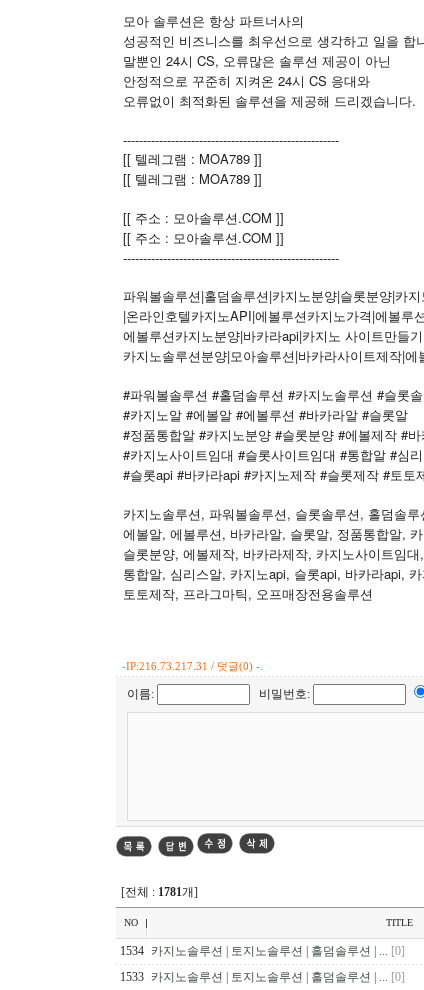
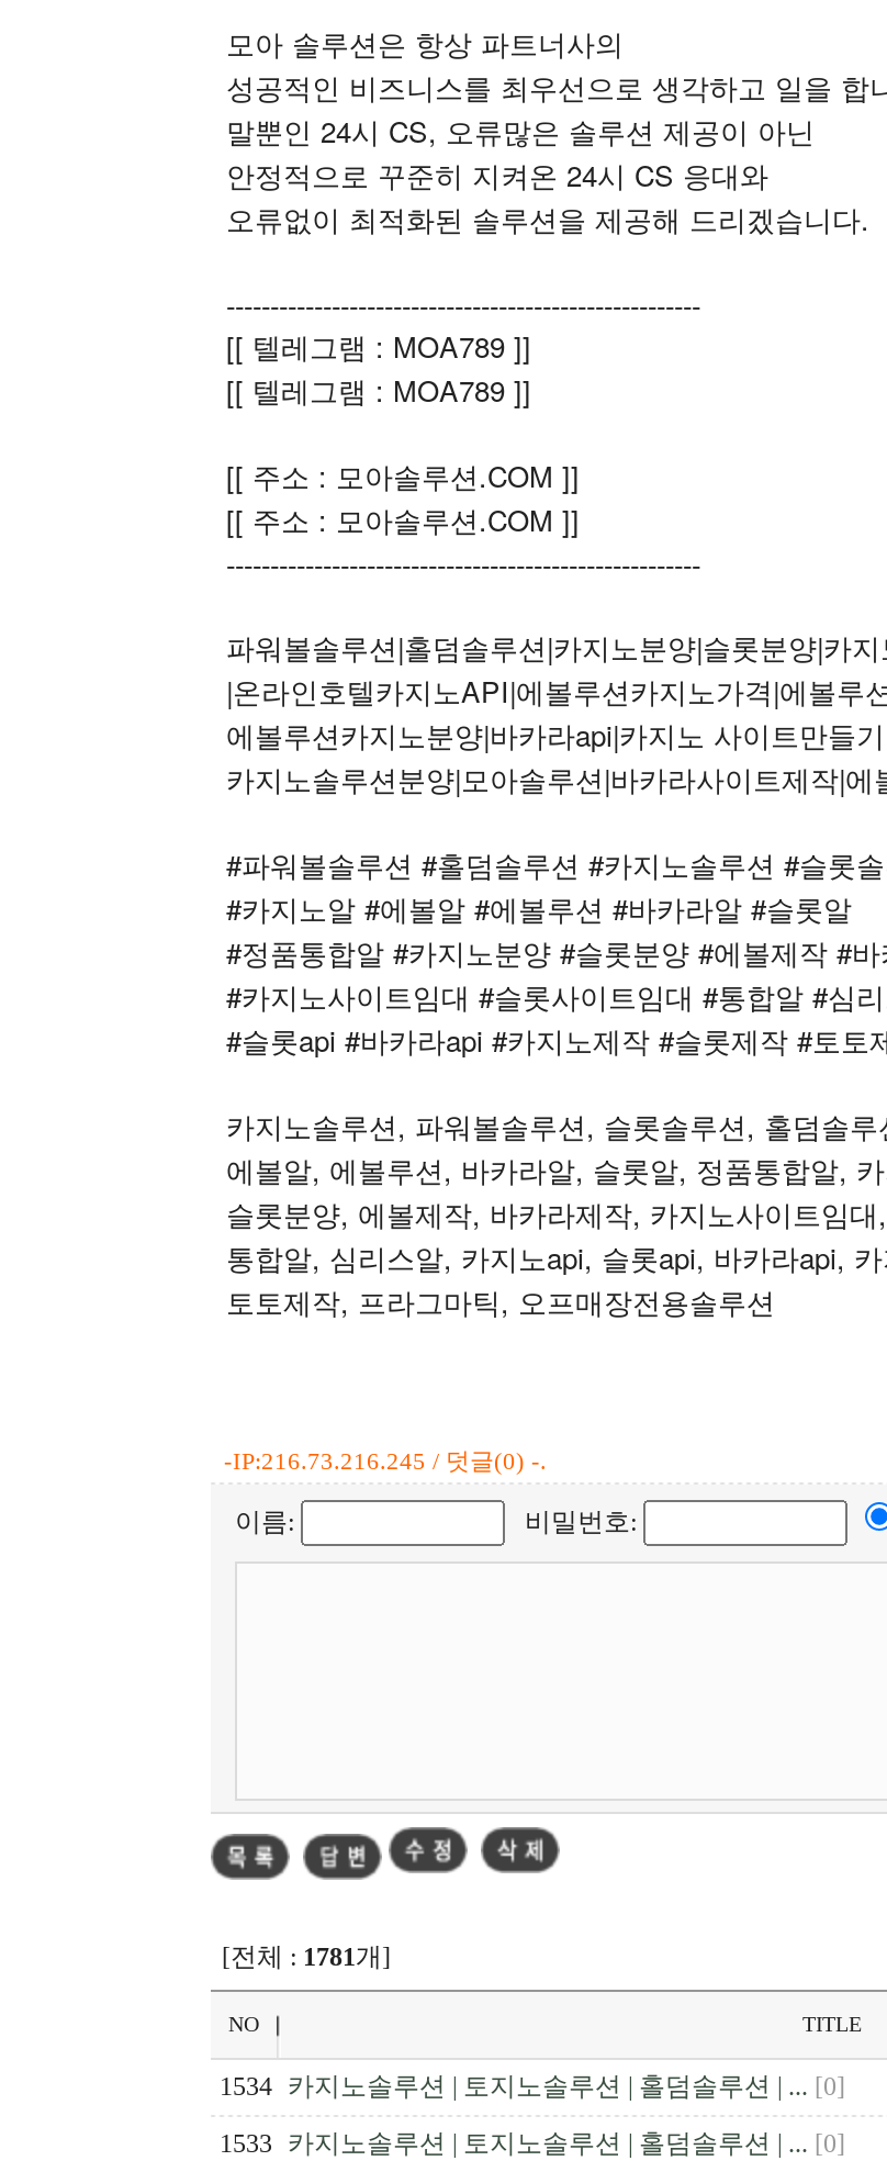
[116,660,263,672] -IP:216.73.217.31 / 덧글(0) -. -> [211,1447,547,1474] -IP:216.73.216.245 / 덧글(0) -.

